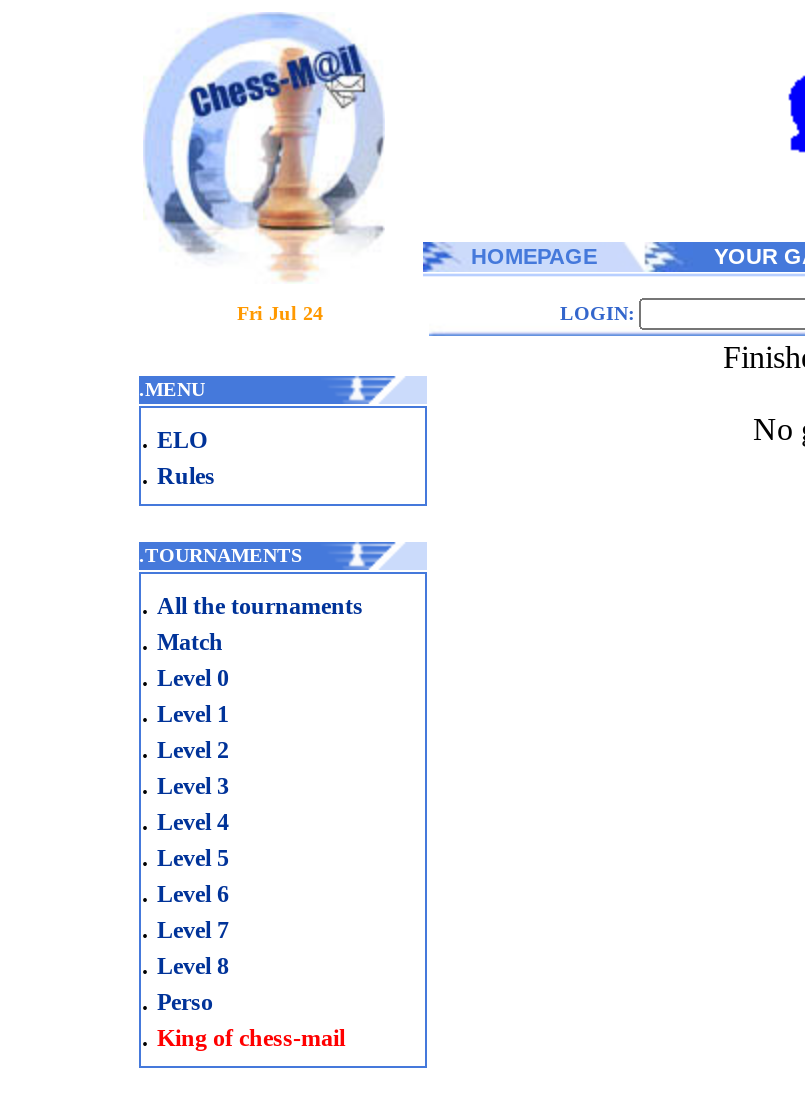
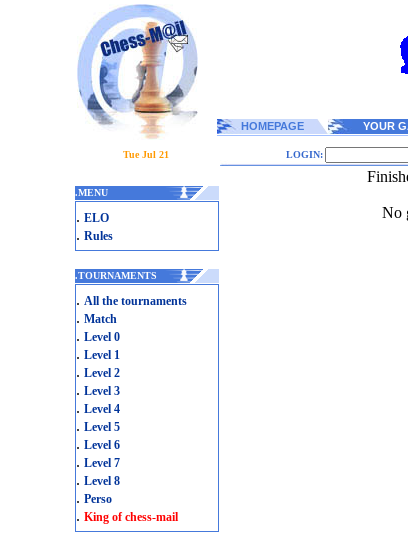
[237,302,323,324] Fri Jul 24 -> [122,149,168,160] Tue Jul 21

